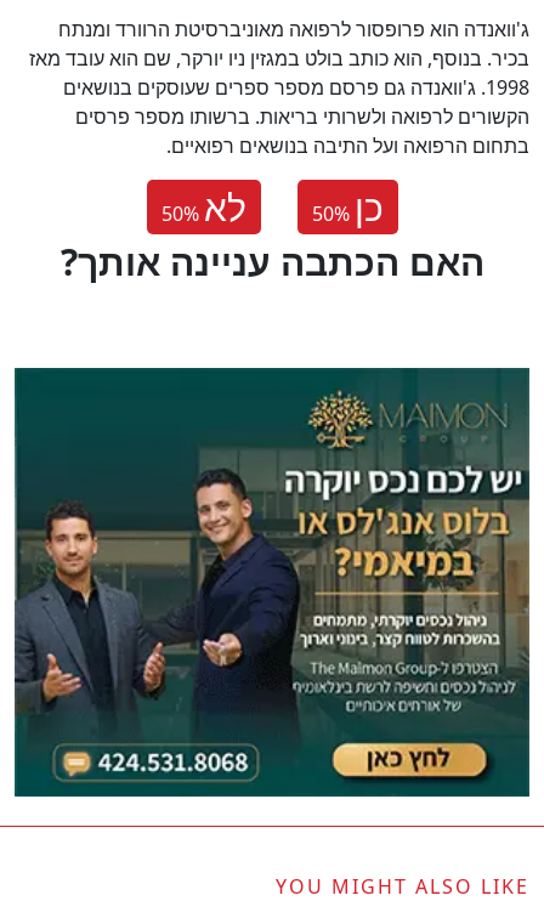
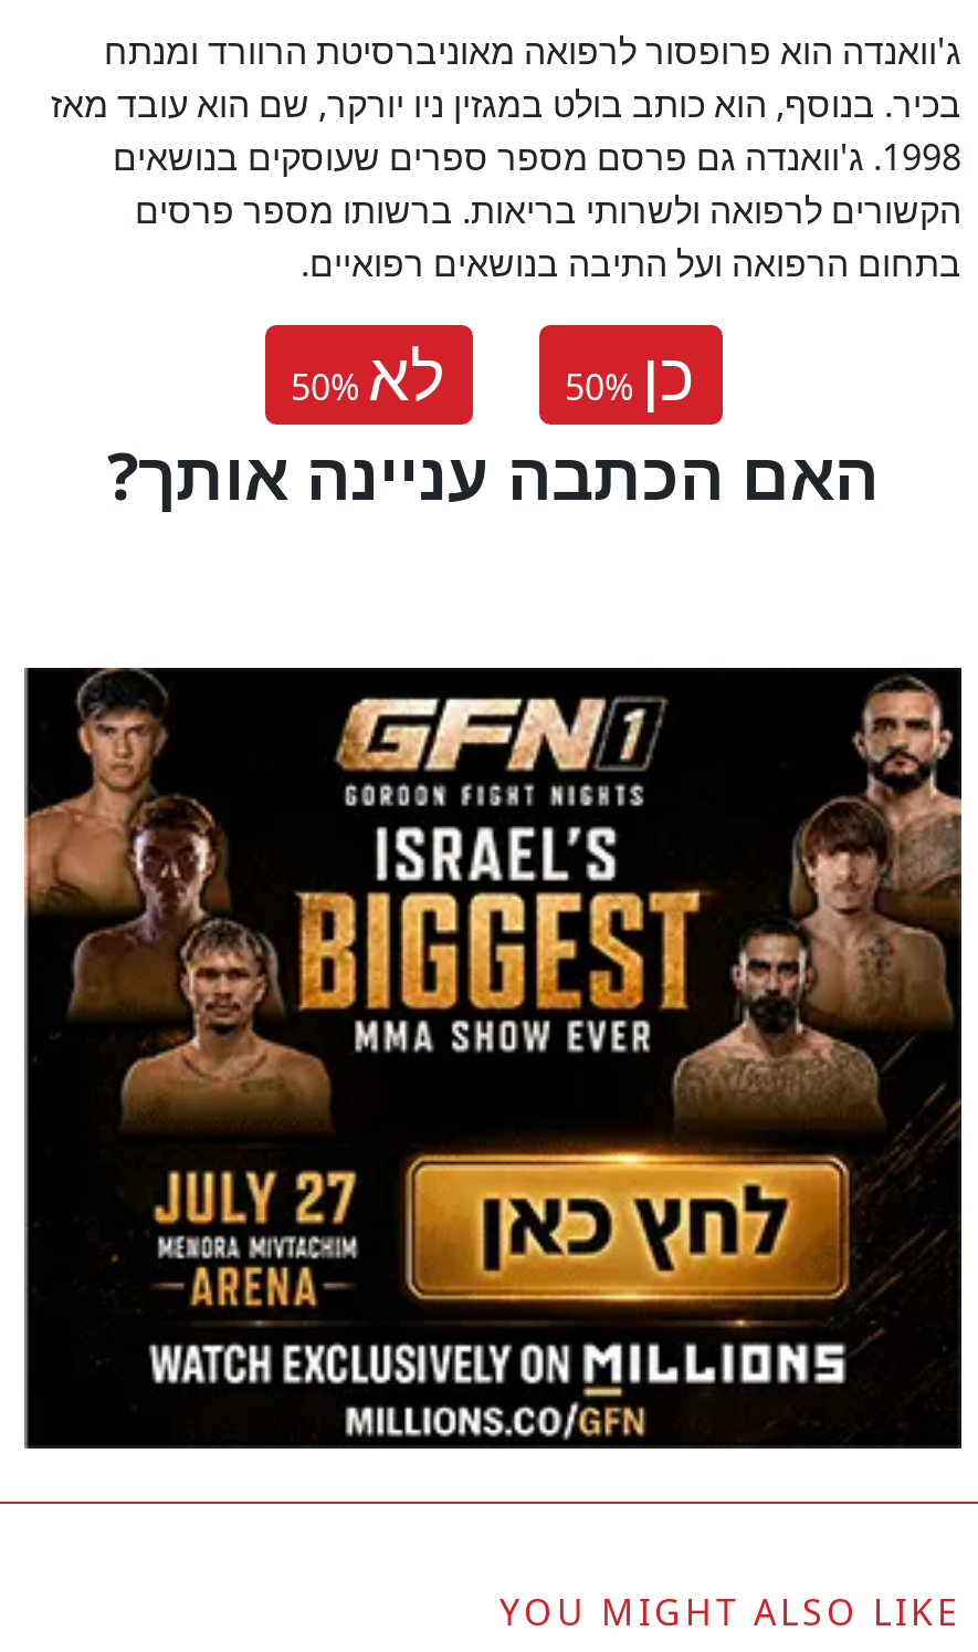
[13,367,531,797] [image] -> [22,666,964,1449] [image]

